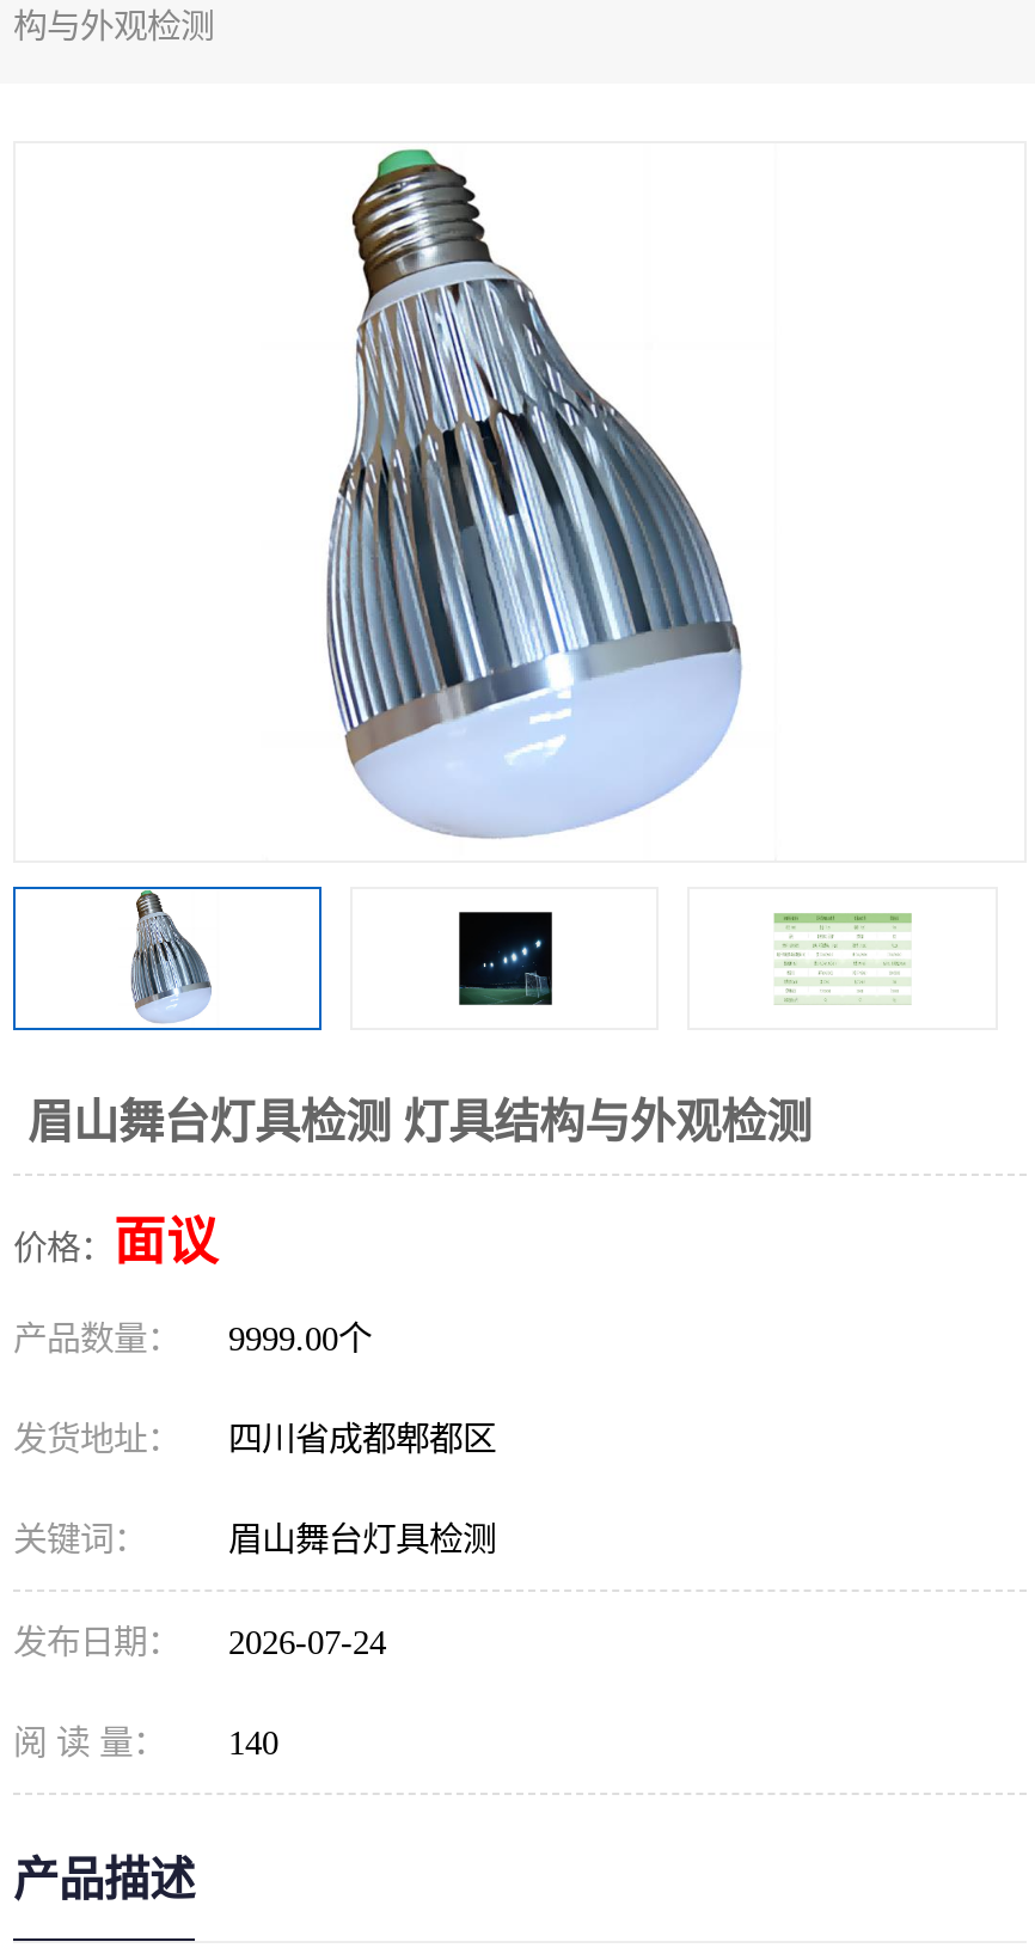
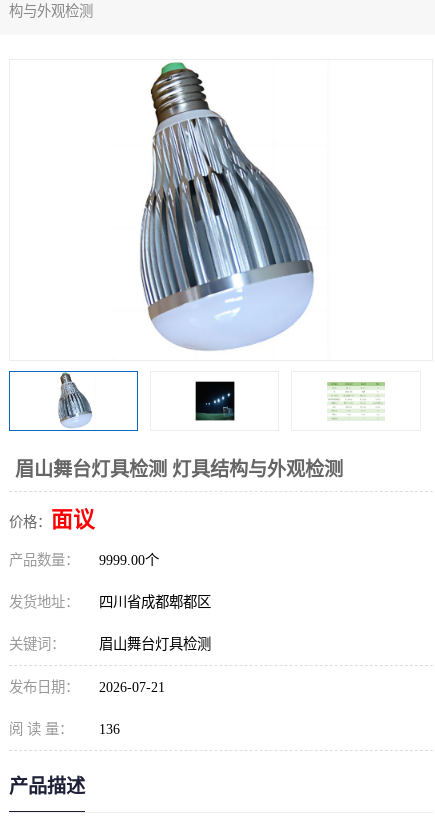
[13,1623,386,1661] 发布日期： 2026-07-24 -> [9,679,165,695] 发布日期： 2026-07-21
[13,1723,278,1762] 阅 读 量： 140 -> [9,721,120,737] 阅 读 量： 136

